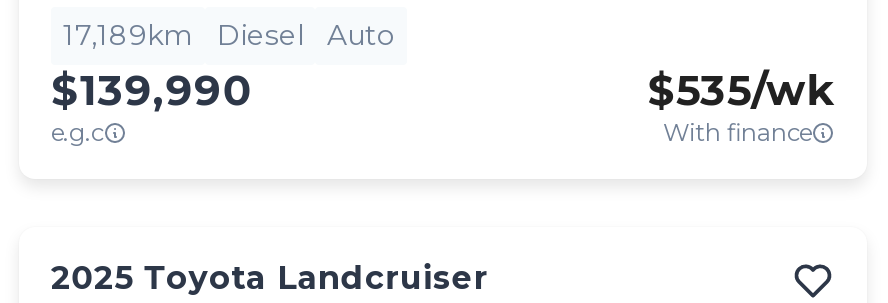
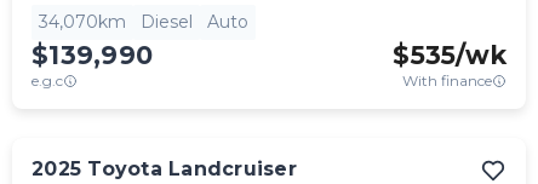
[63,17,395,53] 17,189km Diesel Auto -> [39,11,248,33] 34,070km Diesel Auto

